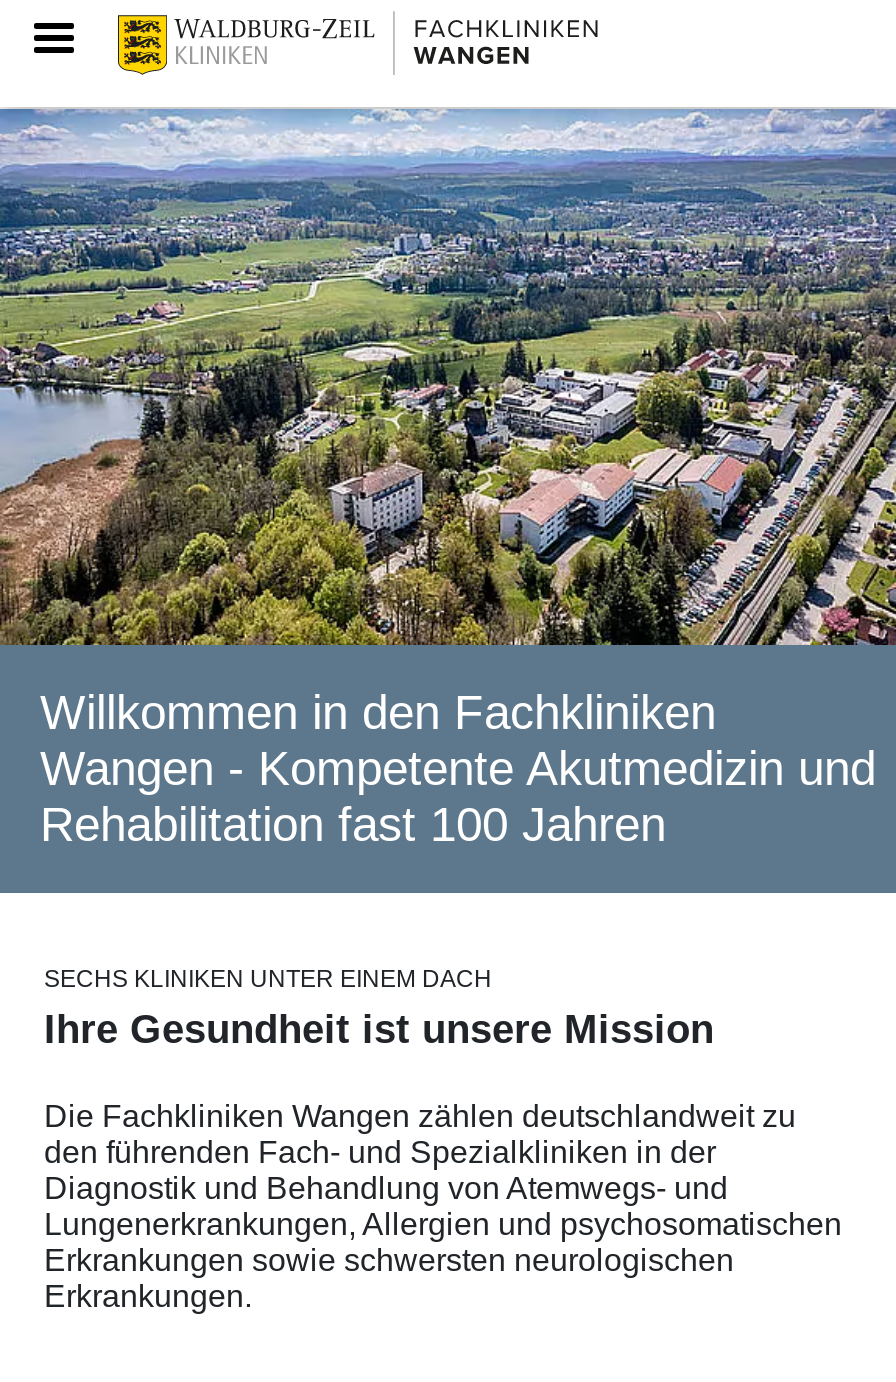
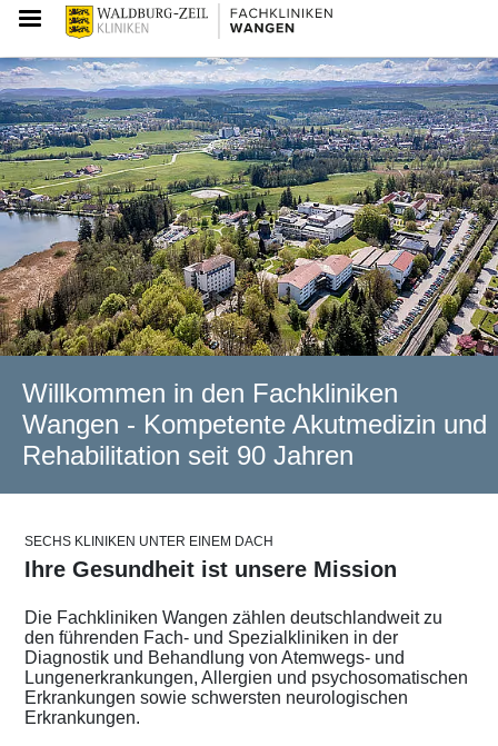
[40,797,666,851] Rehabilitation fast 100 Jahren -> [22,440,353,470] Rehabilitation seit 90 Jahren

